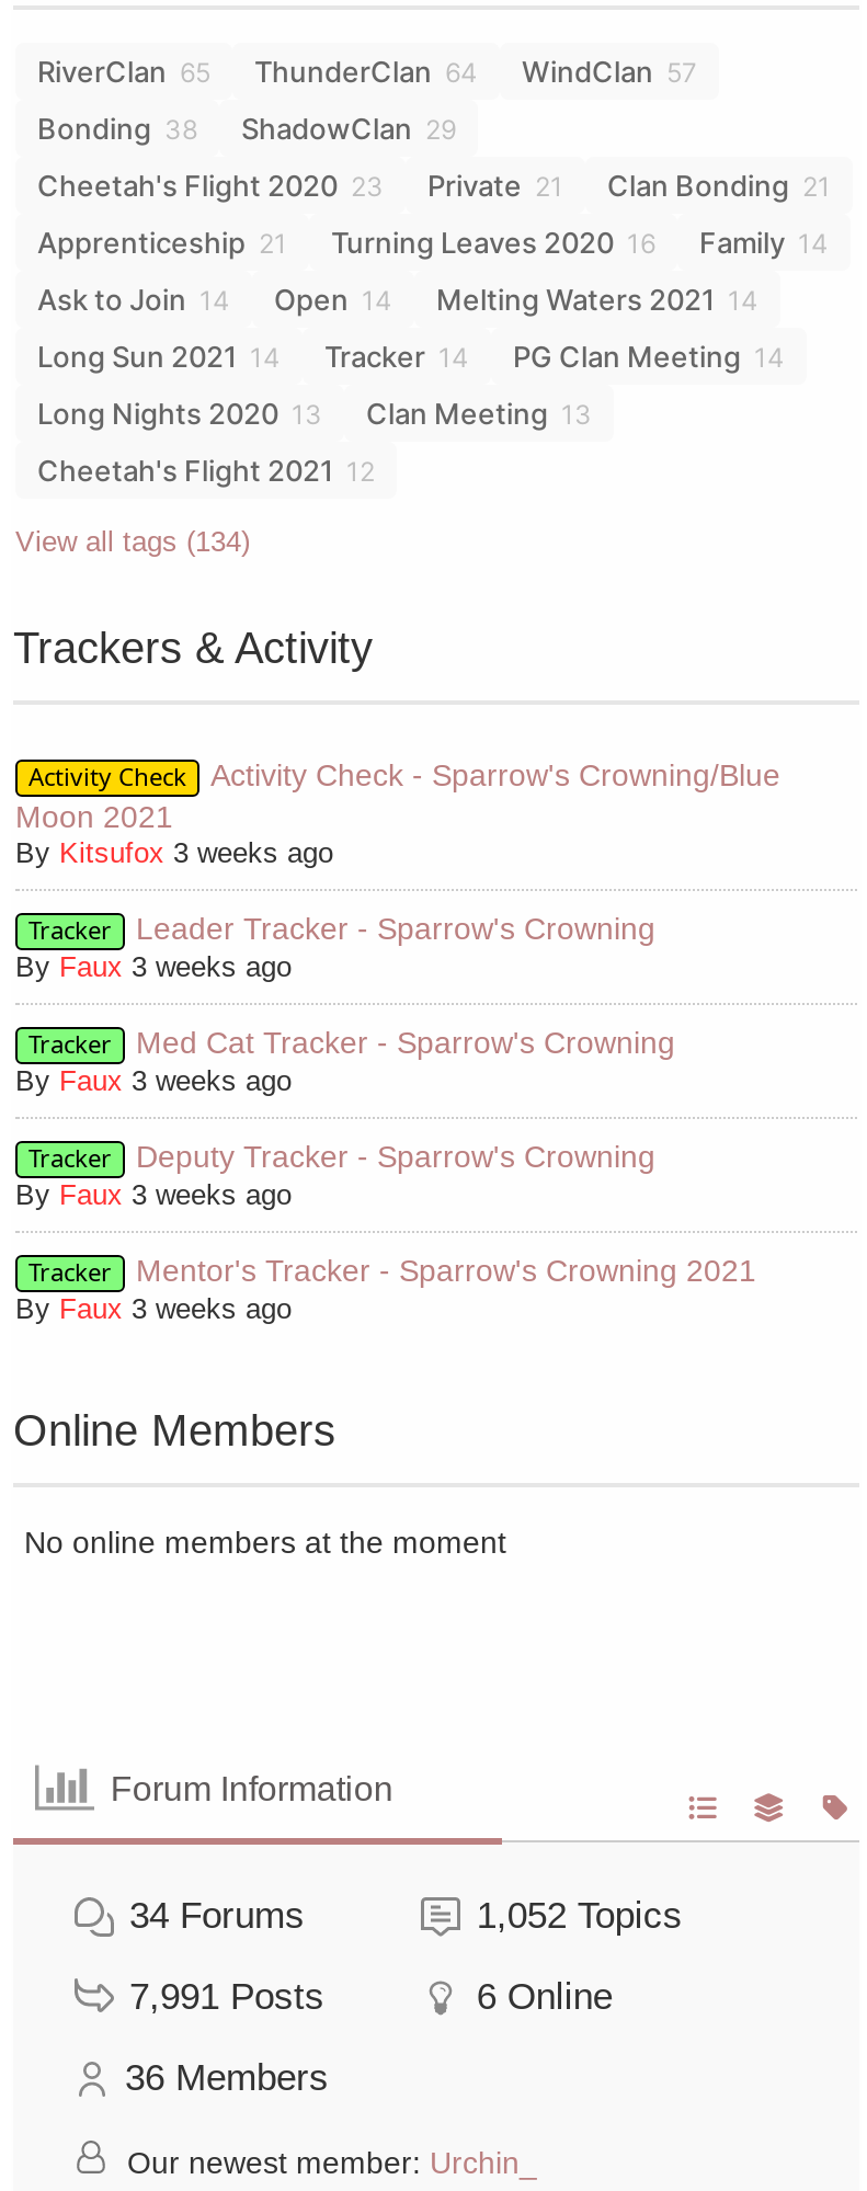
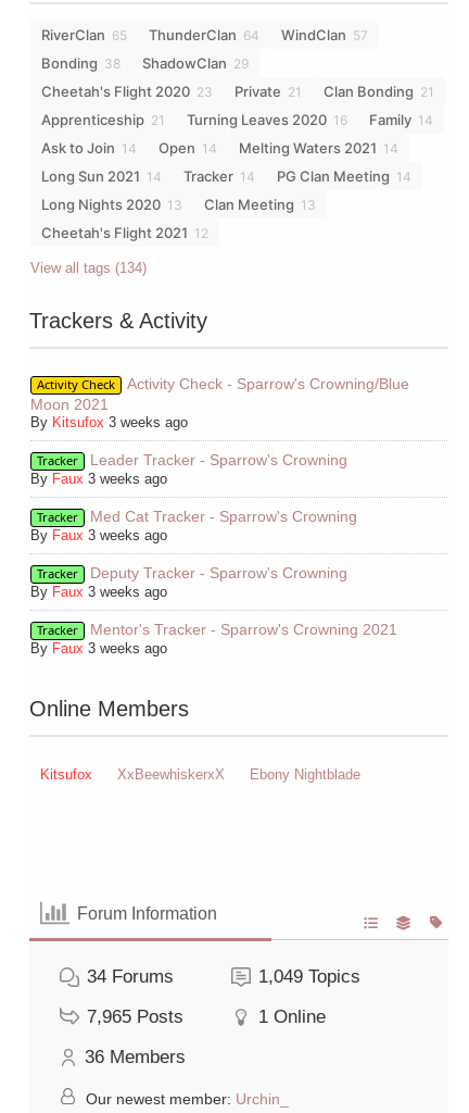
[15,1525,506,1560] No online members at the moment -> [40,766,360,783] Kitsufox | XxBeewhiskerxX | Ebony Nightblade
[477,1896,683,1937] 1,052 Topics -> [259,966,361,987] 1,049 Topics
[129,1977,324,2018] 7,991 Posts -> [87,1007,183,1027] 7,965 Posts
[477,1977,612,2018] 6 Online -> [259,1007,326,1027] 1 Online

